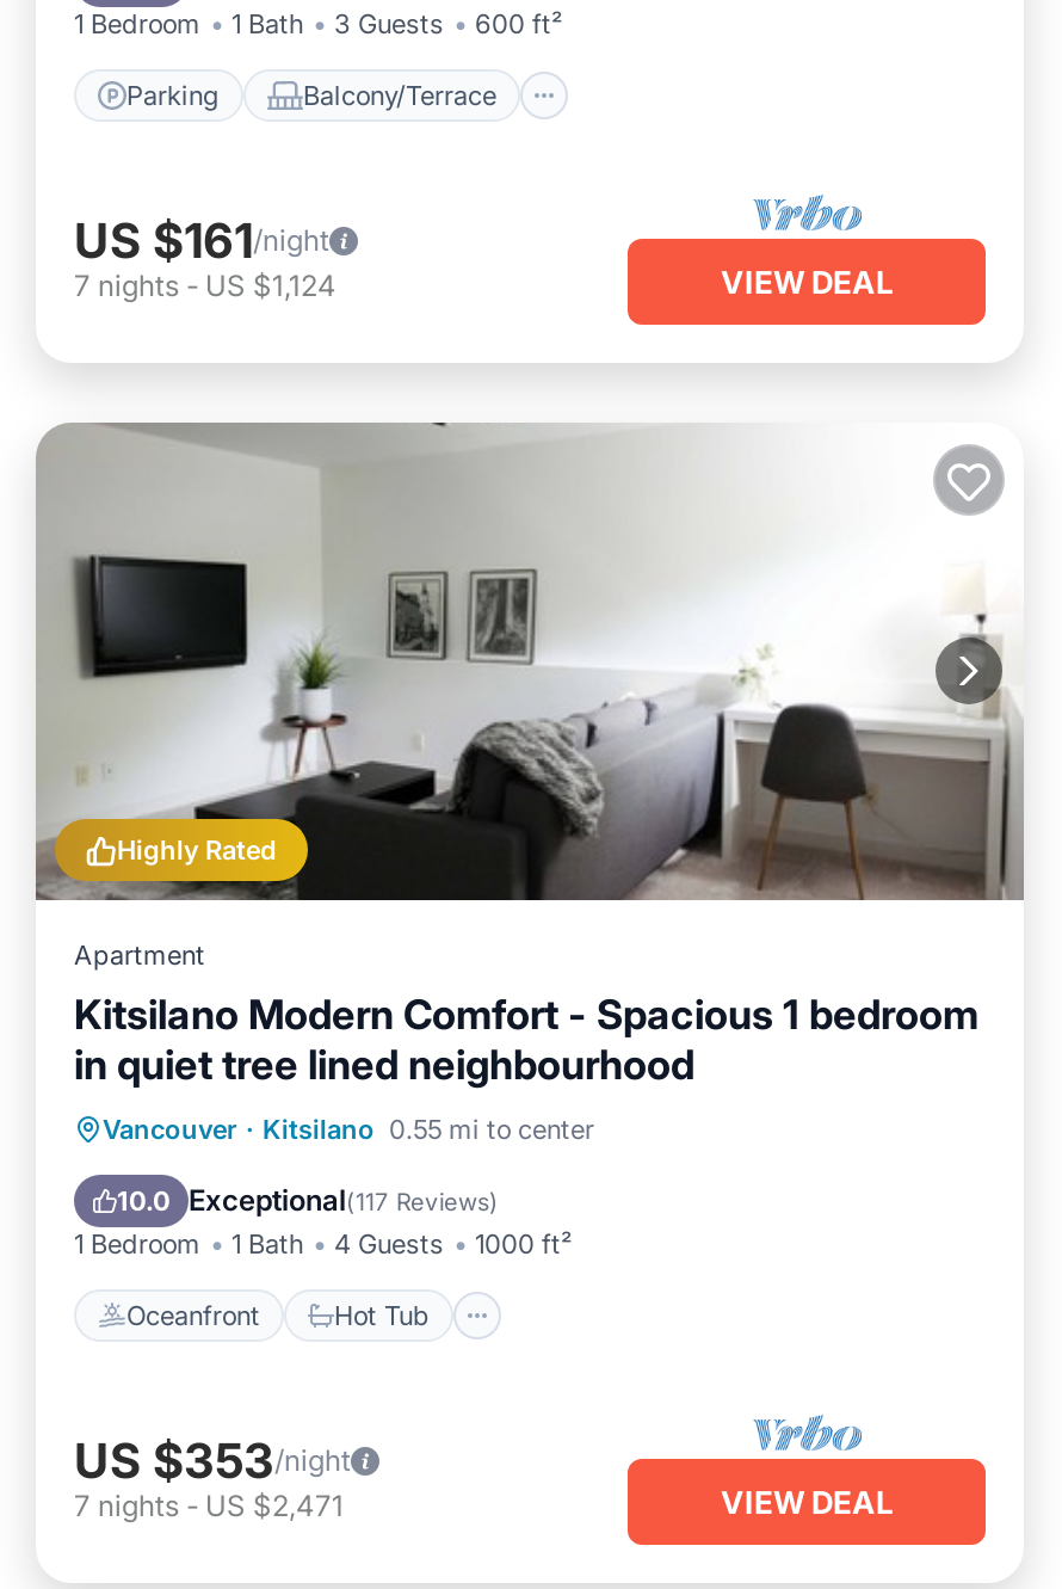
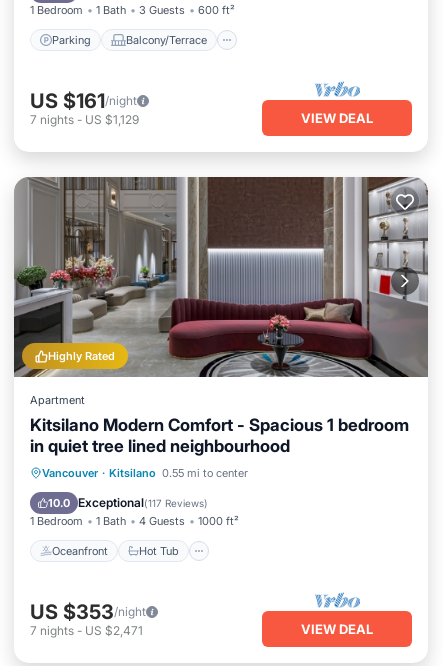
[74,266,336,302] 7 nights - US $1,124 -> [30,111,139,126] 7 nights - US $1,129
[36,423,1024,900] [image] -> [14,176,429,377] [image]

